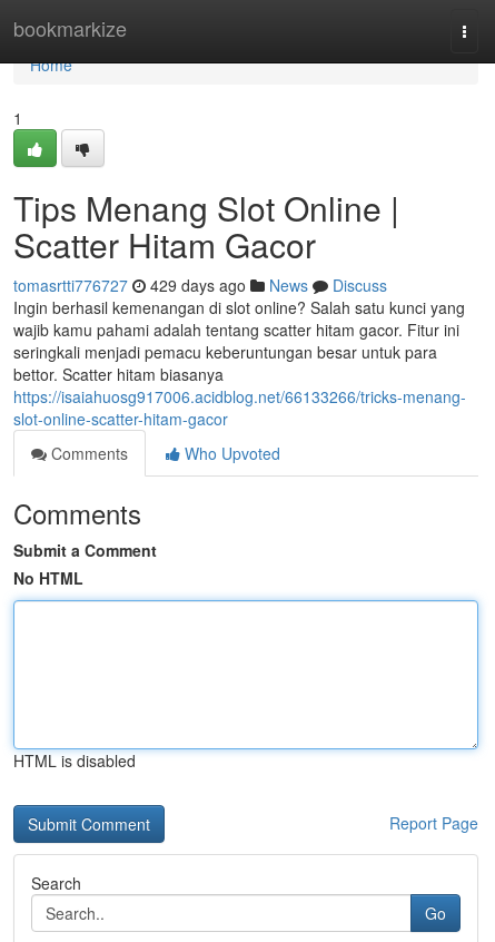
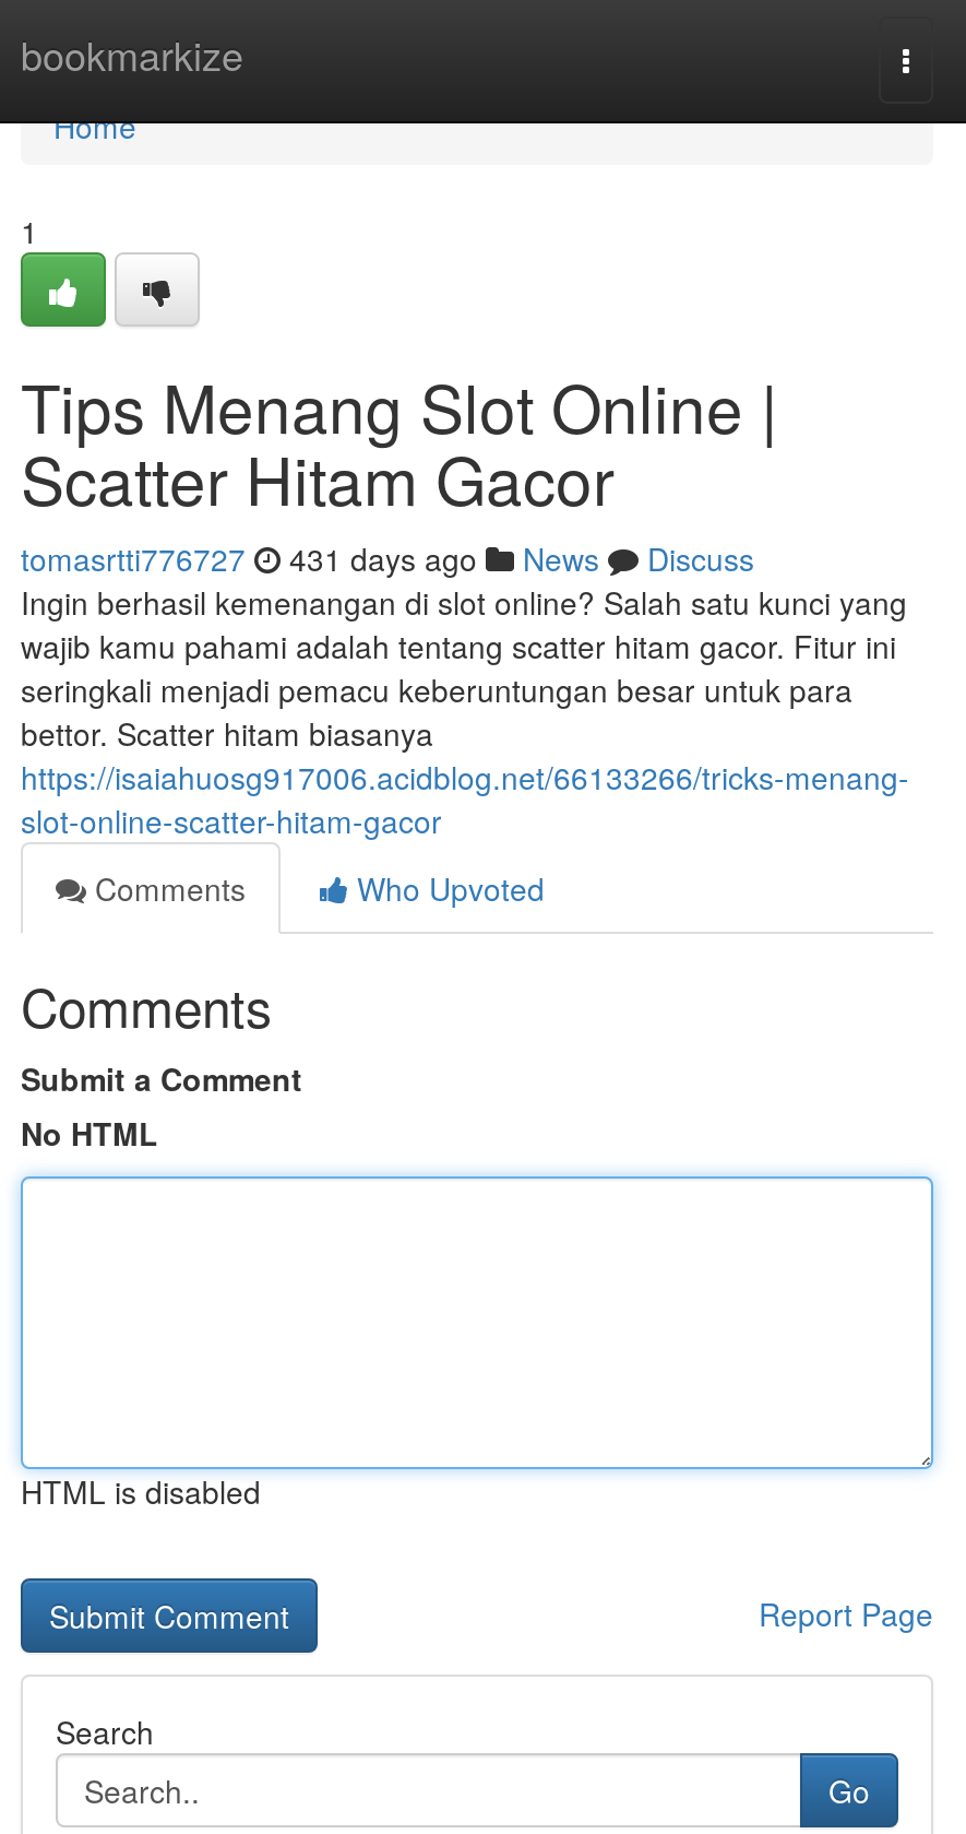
[13,274,387,296] tomasrtti776727 429 days ago News Discuss -> [21,536,754,580] tomasrtti776727 431 days ago News Discuss

